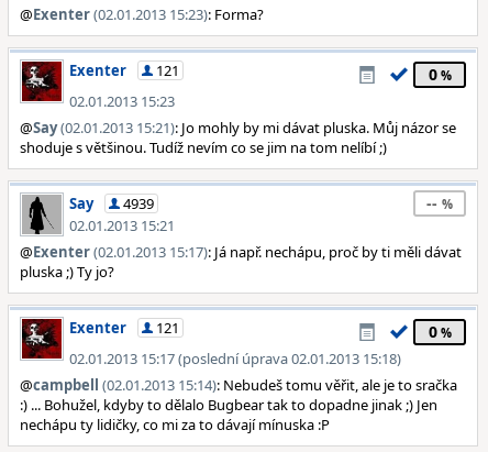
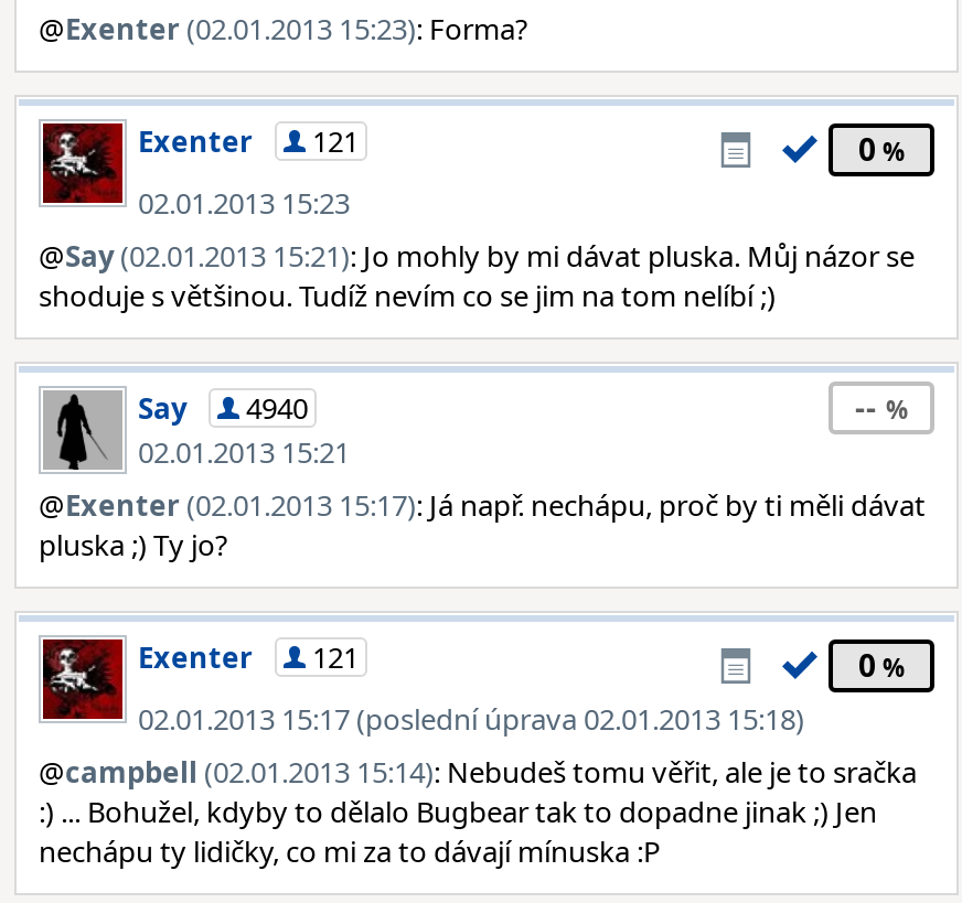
[69,194,154,213] Say 4939 -> [138,388,308,428] Say 4940

